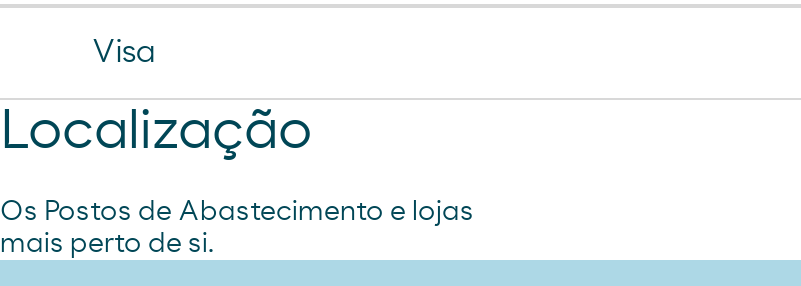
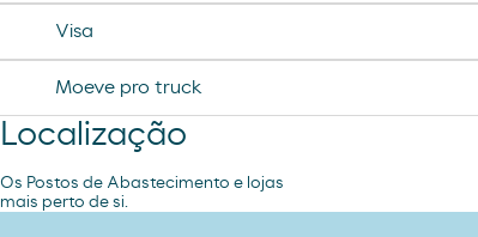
none -> [55,78,202,97] Moeve pro truck

